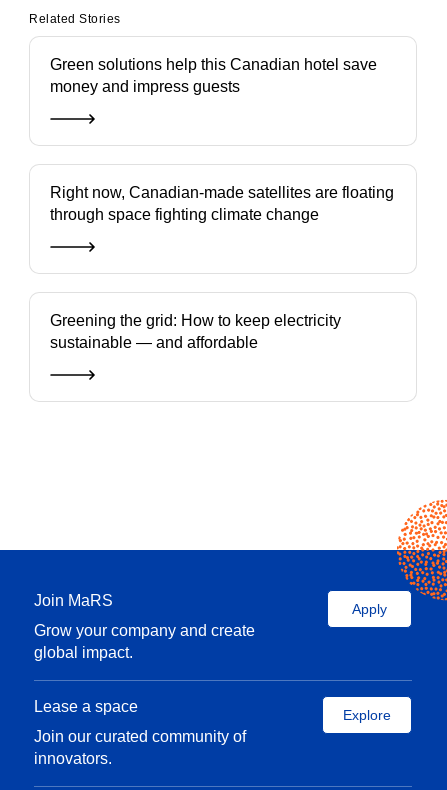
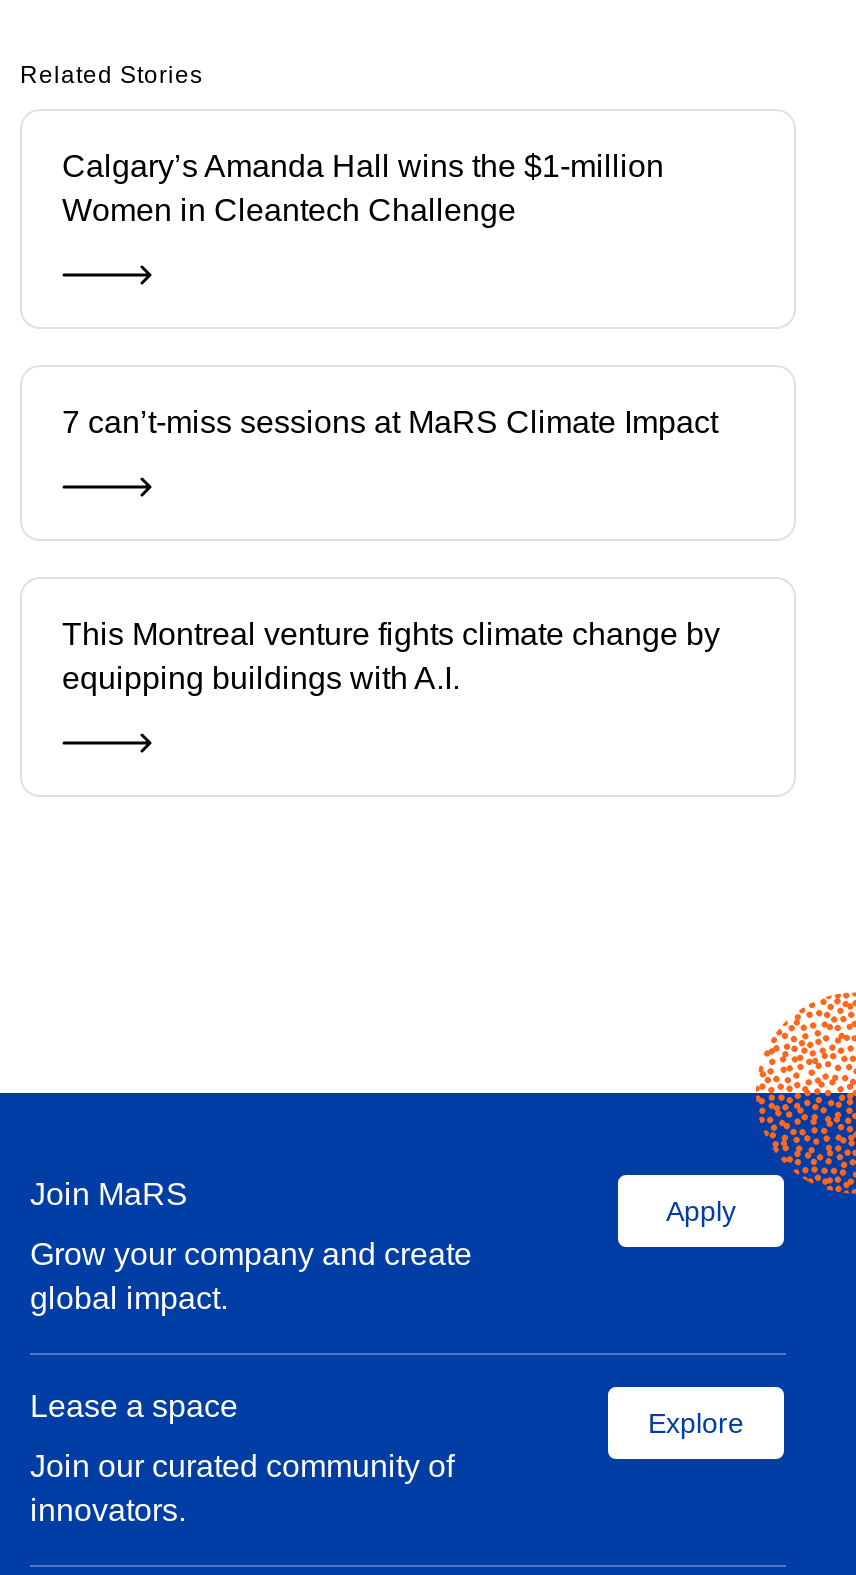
[50,56,377,95] Green solutions help this Canadian hotel save | money and impress guests -> [62,149,664,227] Calgary’s Amanda Hall wins the $1-million | Women in Cleantech Challenge
[50,184,394,223] Right now, Canadian-made satellites are floating | through space fighting climate change -> [62,405,718,439] 7 can’t-miss sessions at MaRS Climate Impact
[50,312,341,351] Greening the grid: How to keep electricity | sustainable — and affordable -> [62,617,720,695] This Montreal venture fights climate change by | equipping buildings with A.I.

